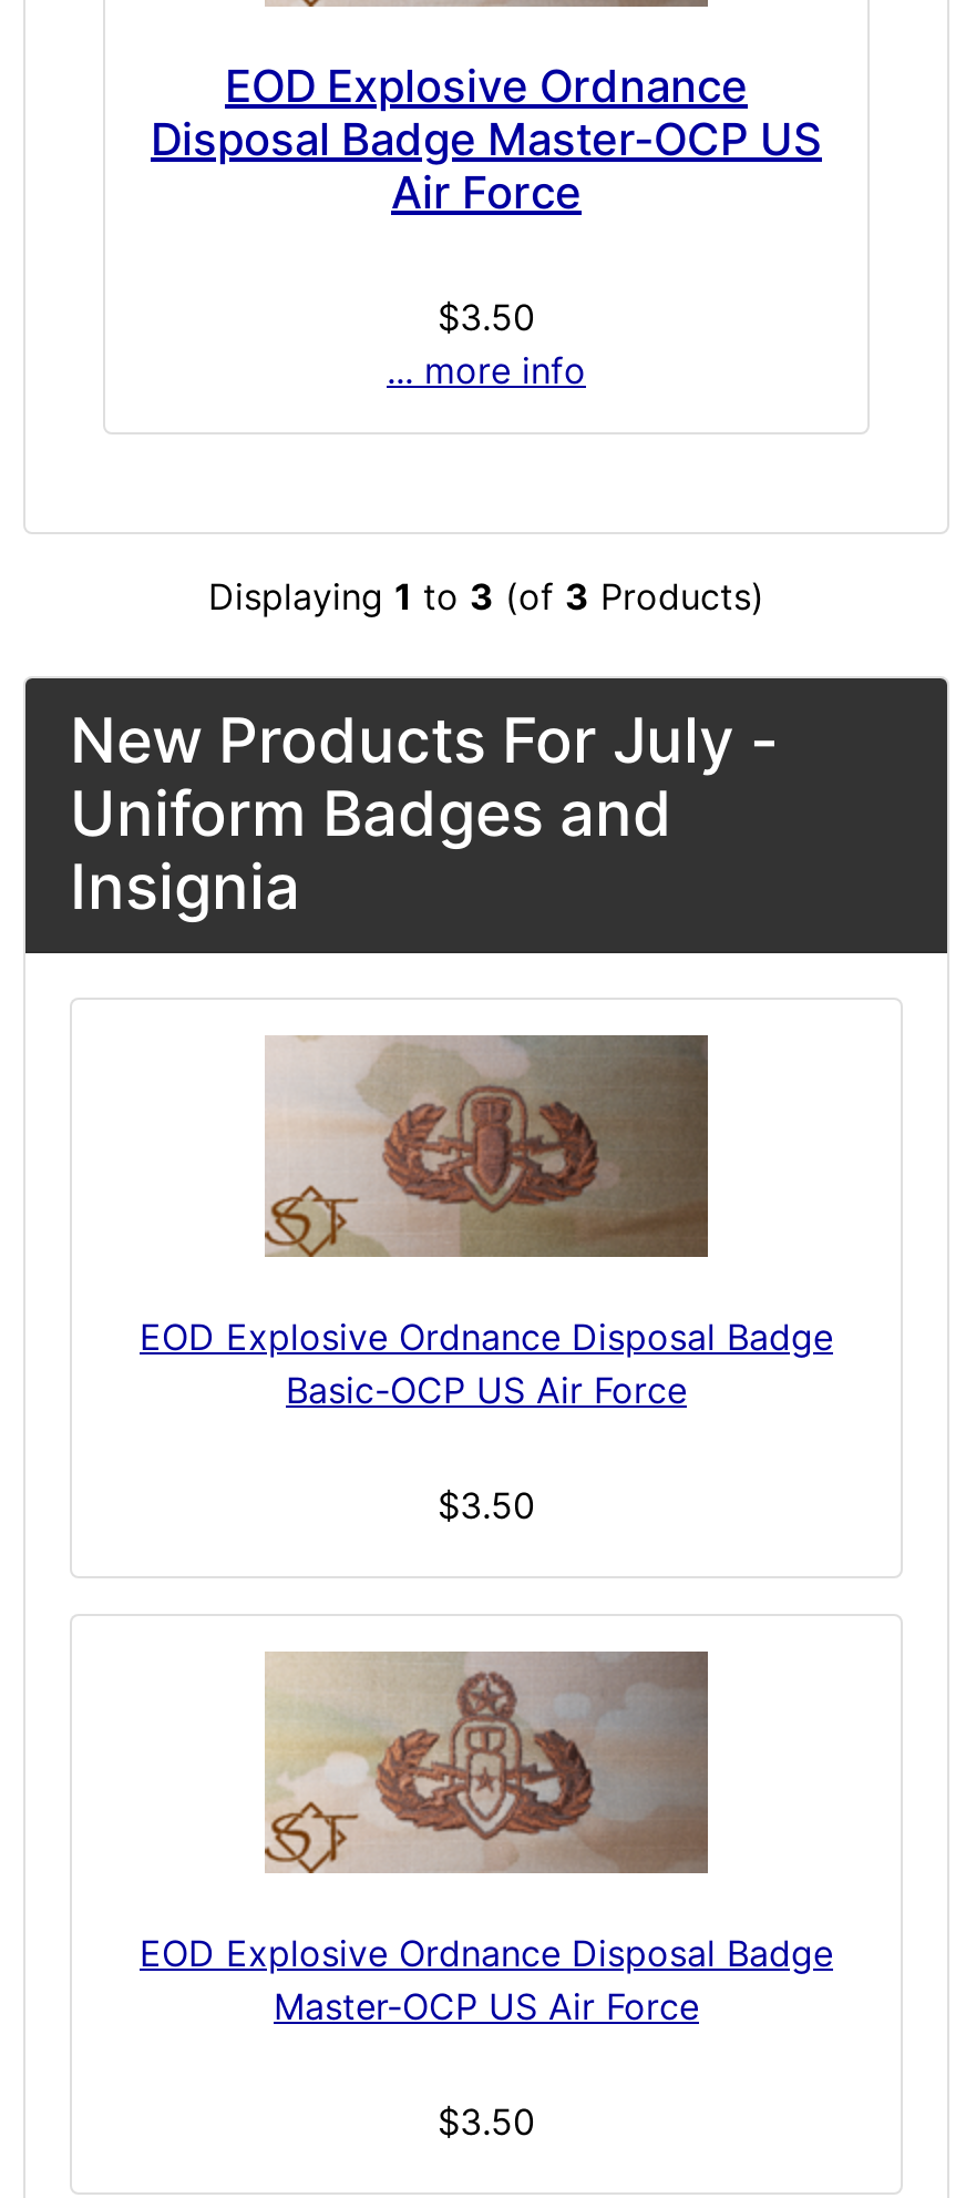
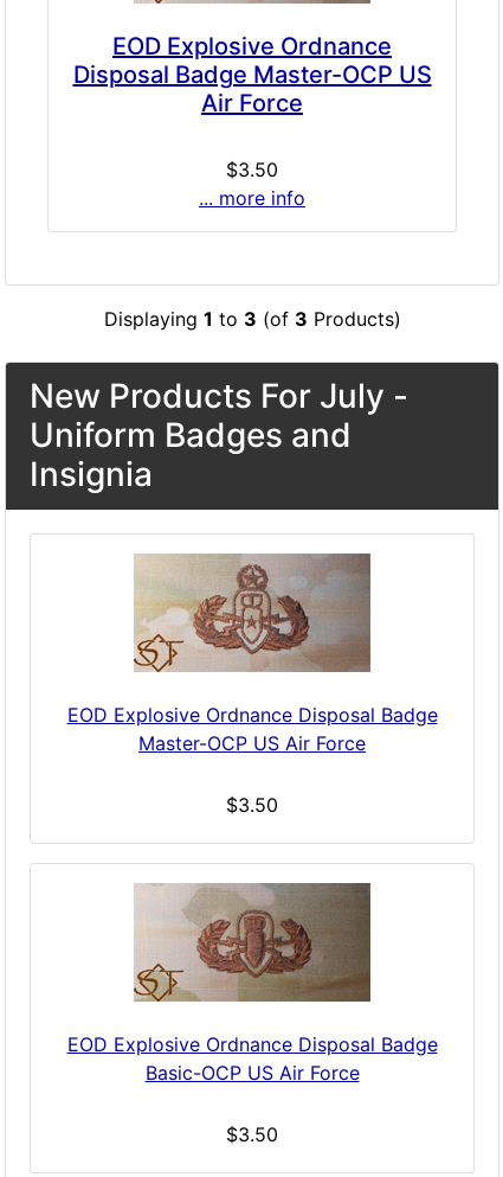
moved [269,1037,706,1257] -> [136,884,369,1002]: [image]
moved [286,1367,687,1411] -> [145,1060,359,1084]: Basic-OCP US Air Force
moved [267,1652,708,1873] -> [135,554,370,672]: [image]
moved [274,1983,699,2027] -> [138,731,366,754]: Master-OCP US Air Force

